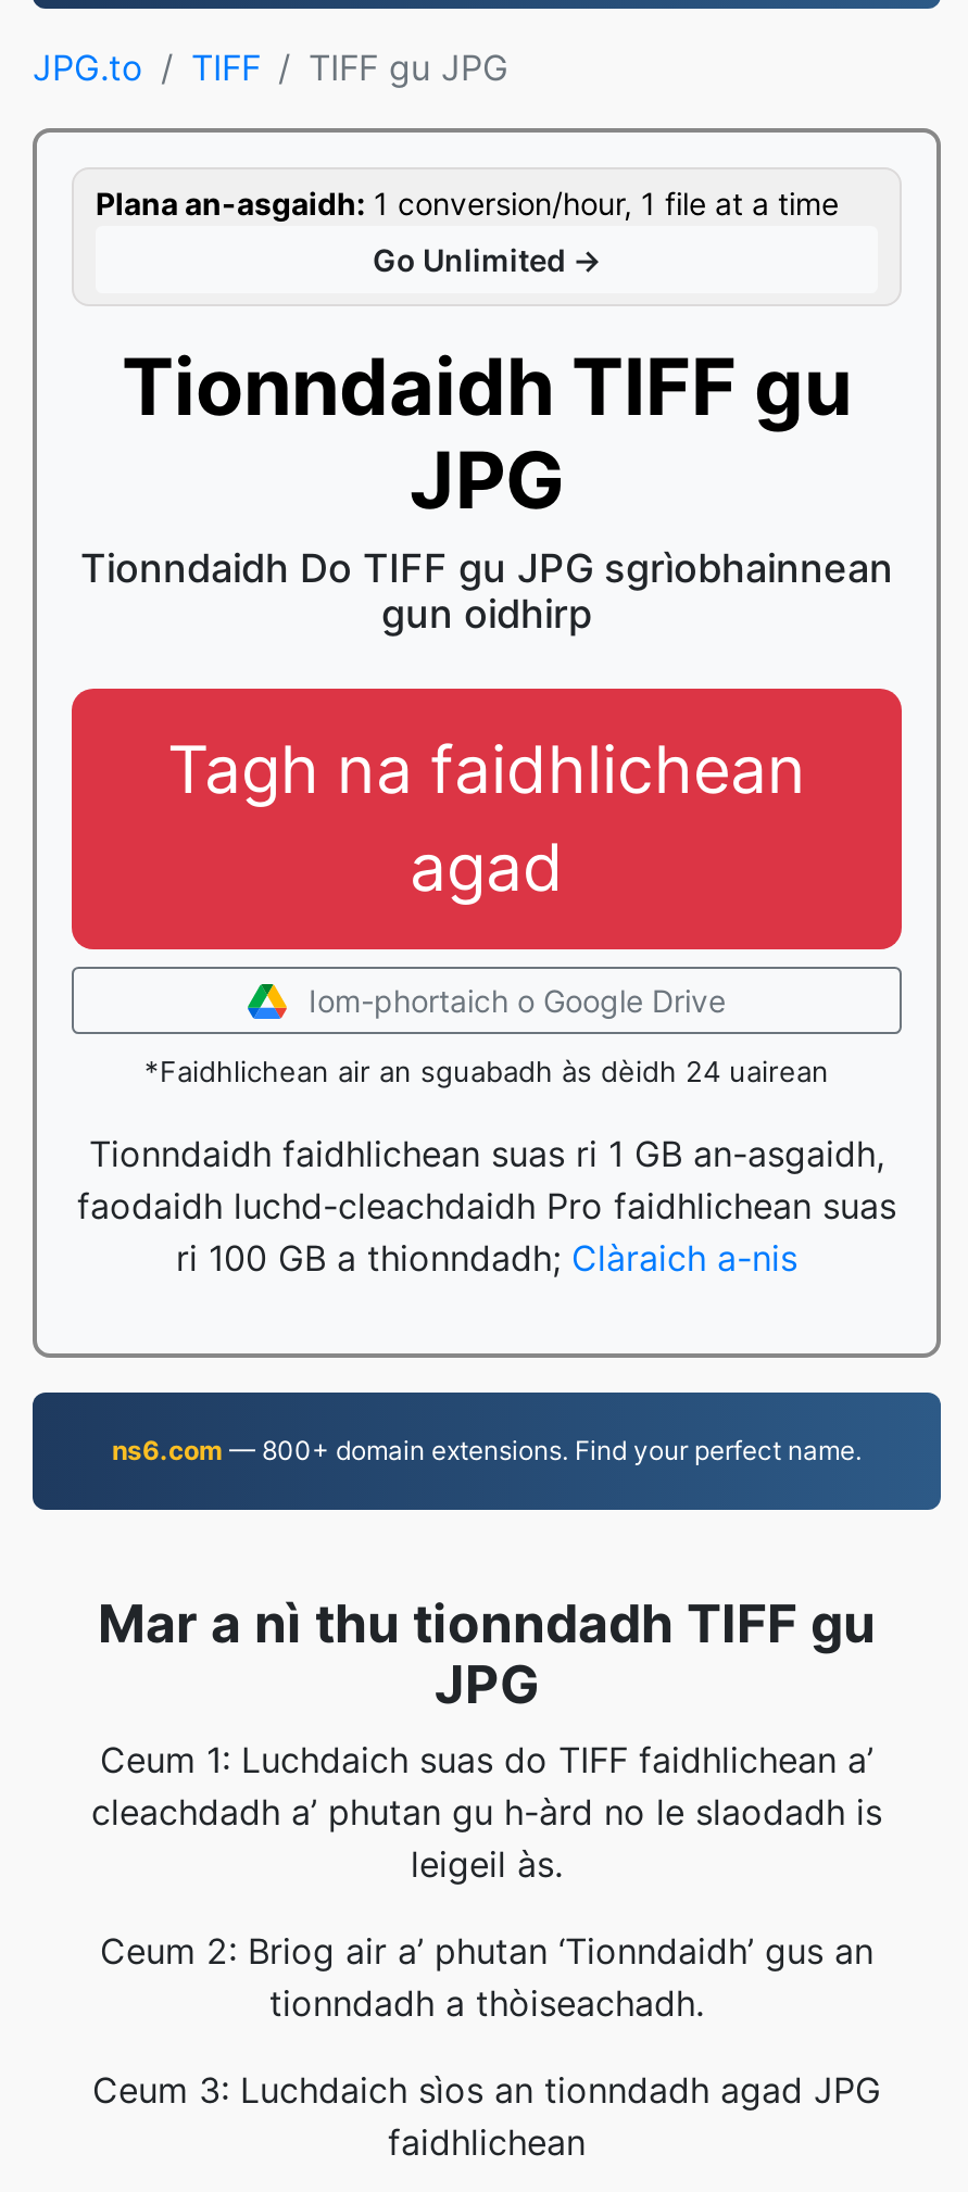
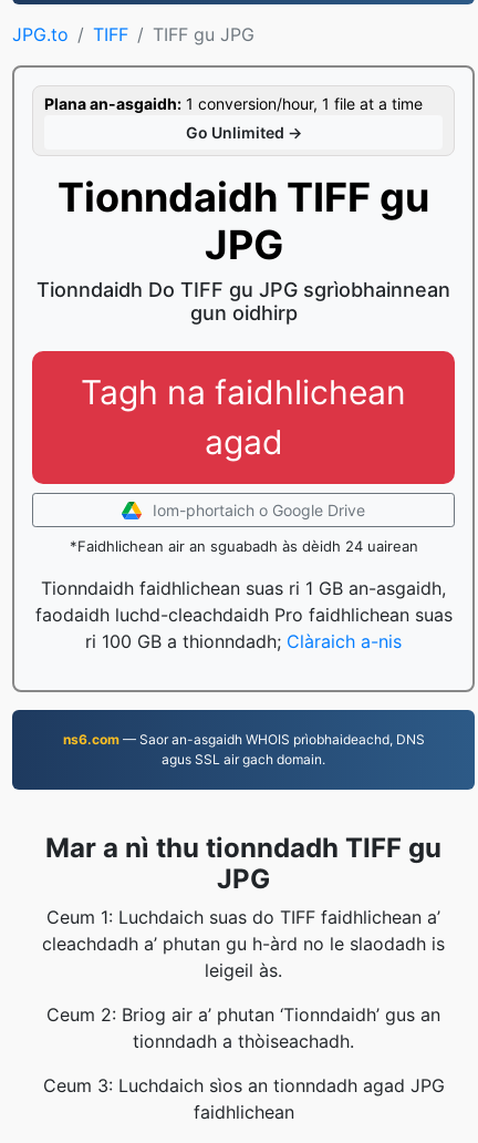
[112,1434,862,1466] ns6.com — 800+ domain extensions. Find your perfect name. -> [63,731,424,768] ns6.com — Saor an-asgaidh WHOIS prìobhaideachd, DNS | agus SSL air gach domain.

